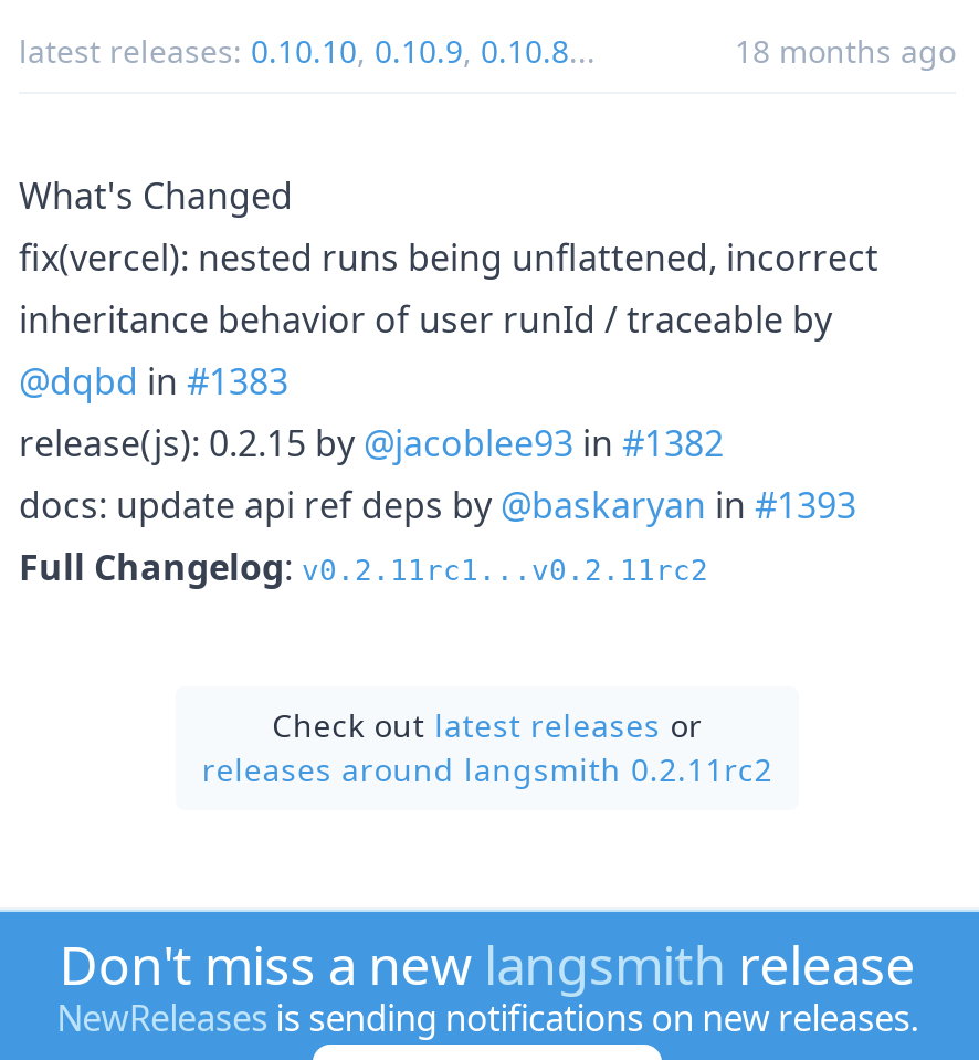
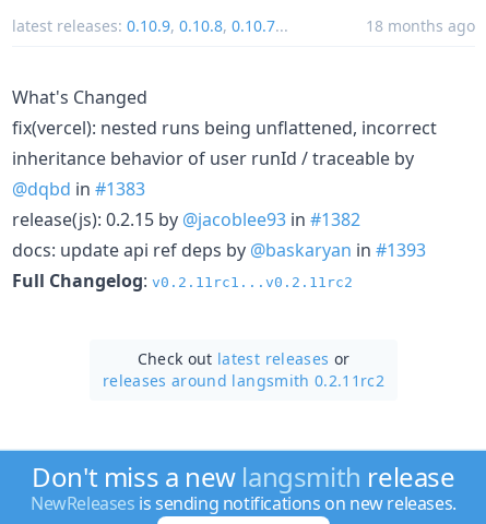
[19,29,596,71] latest releases: 0.10.10, 0.10.9, 0.10.8... -> [12,15,288,36] latest releases: 0.10.9, 0.10.8, 0.10.7...

